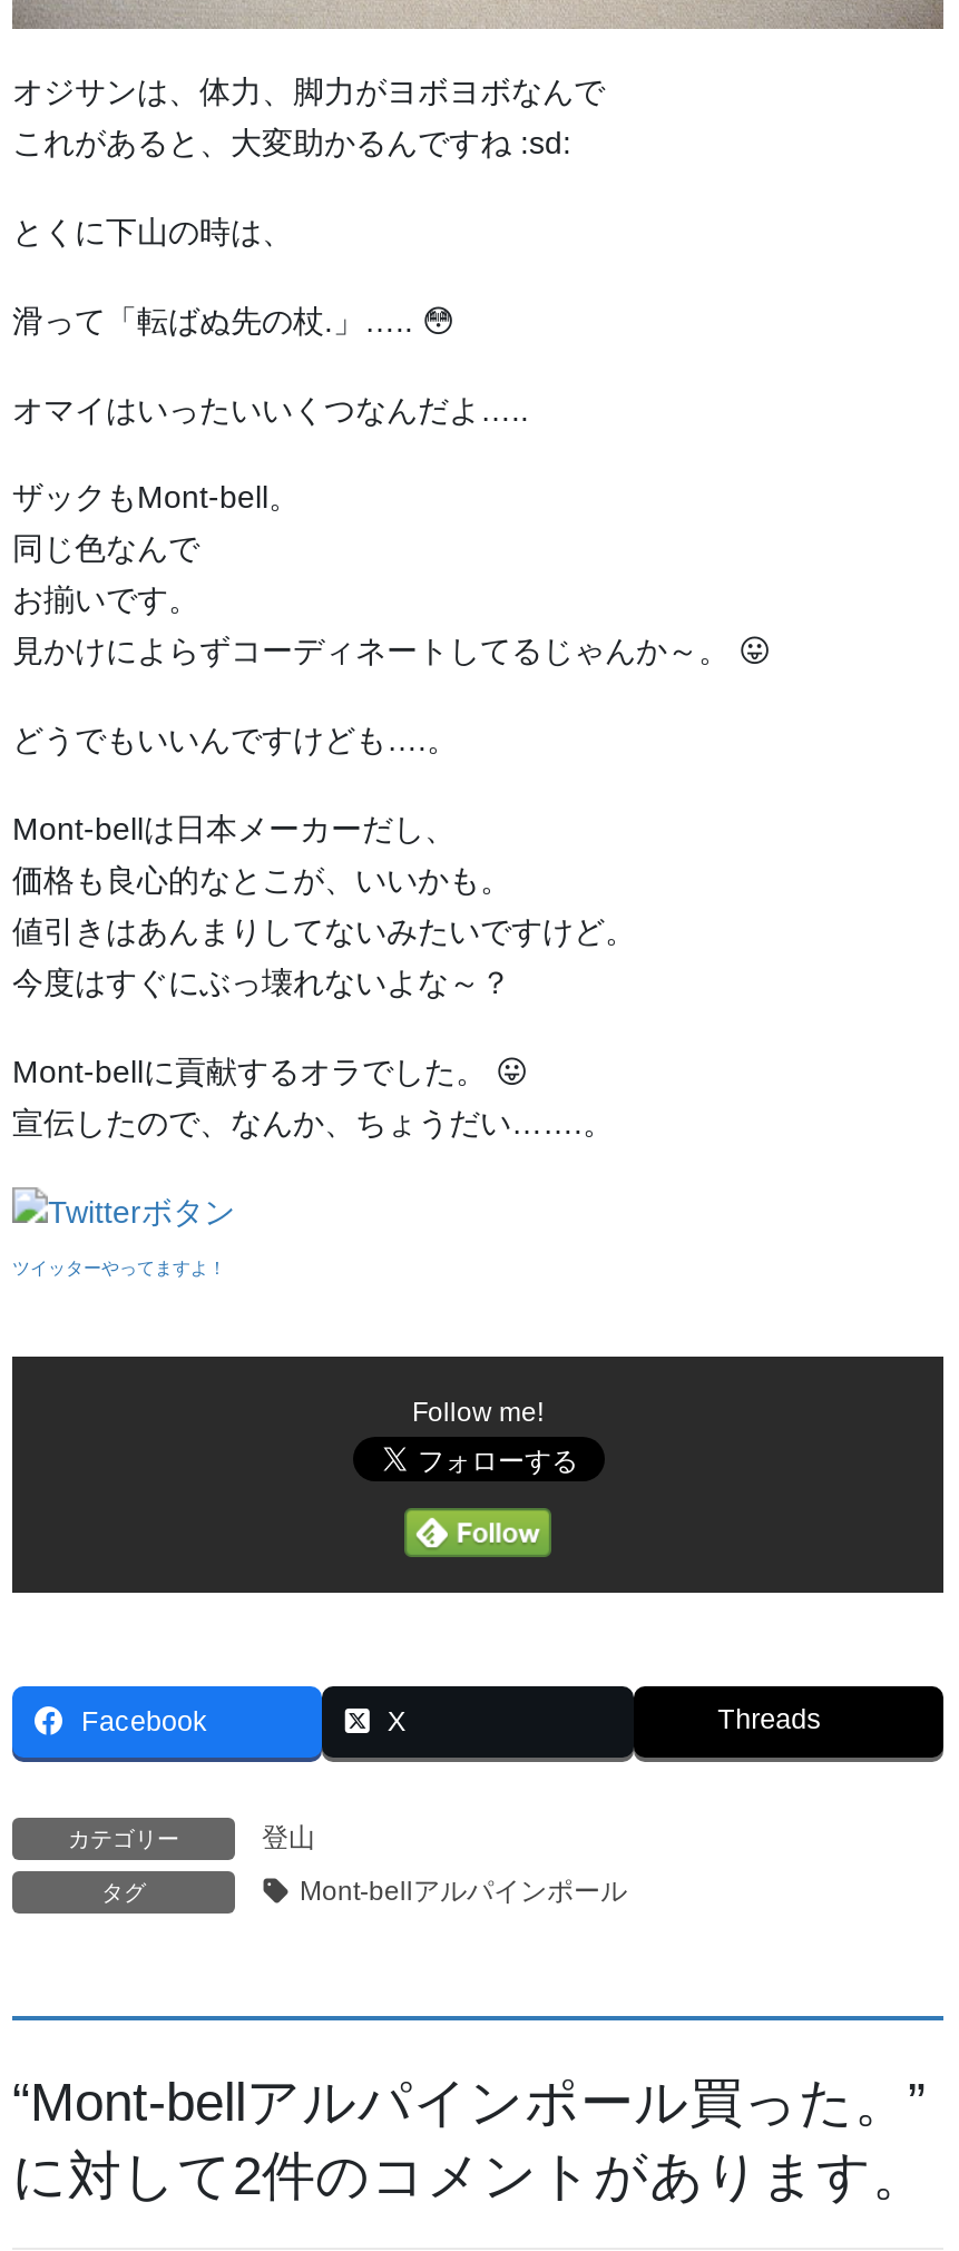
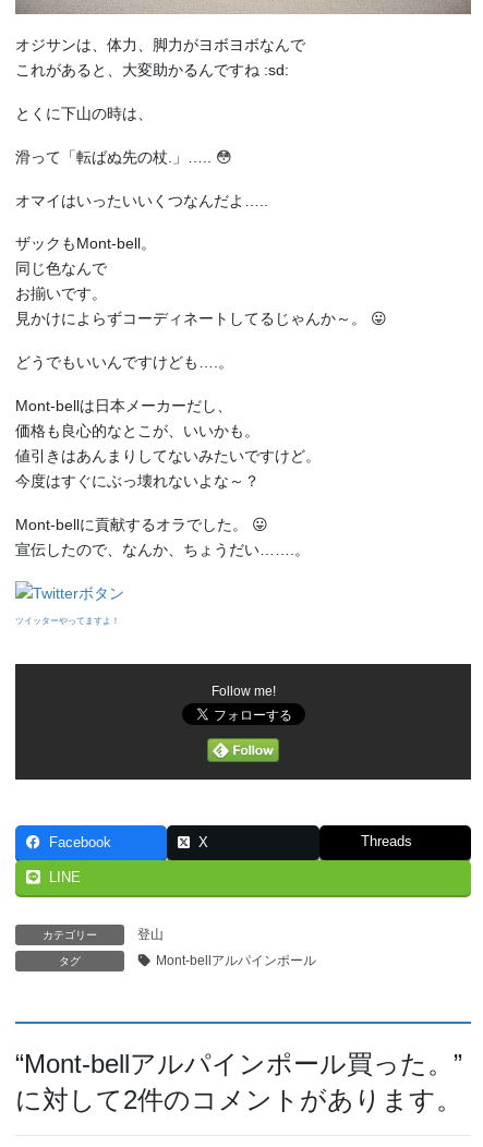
none -> [49,870,81,886] LINE

